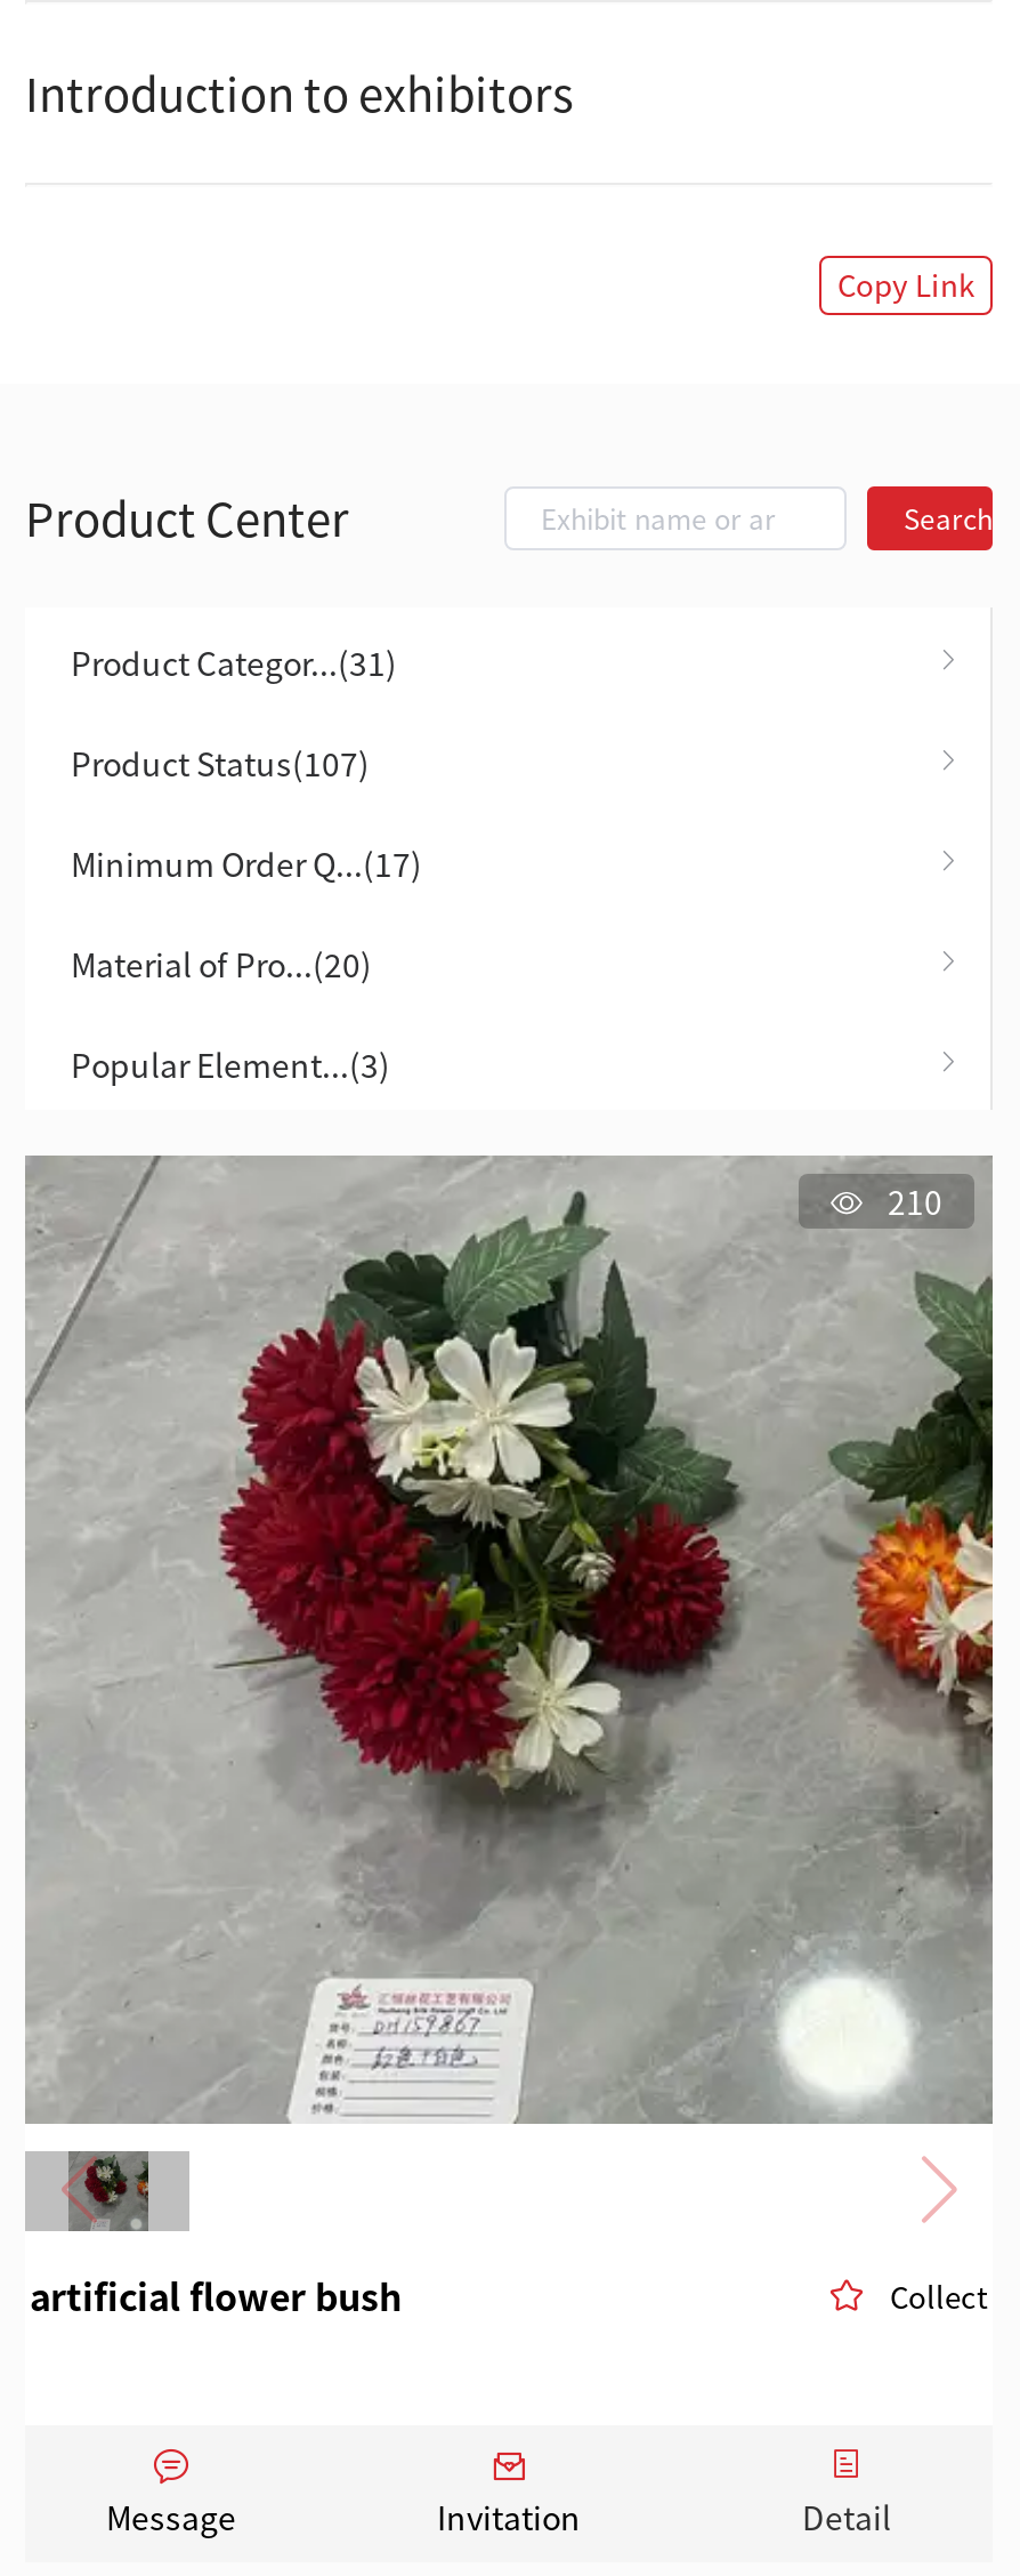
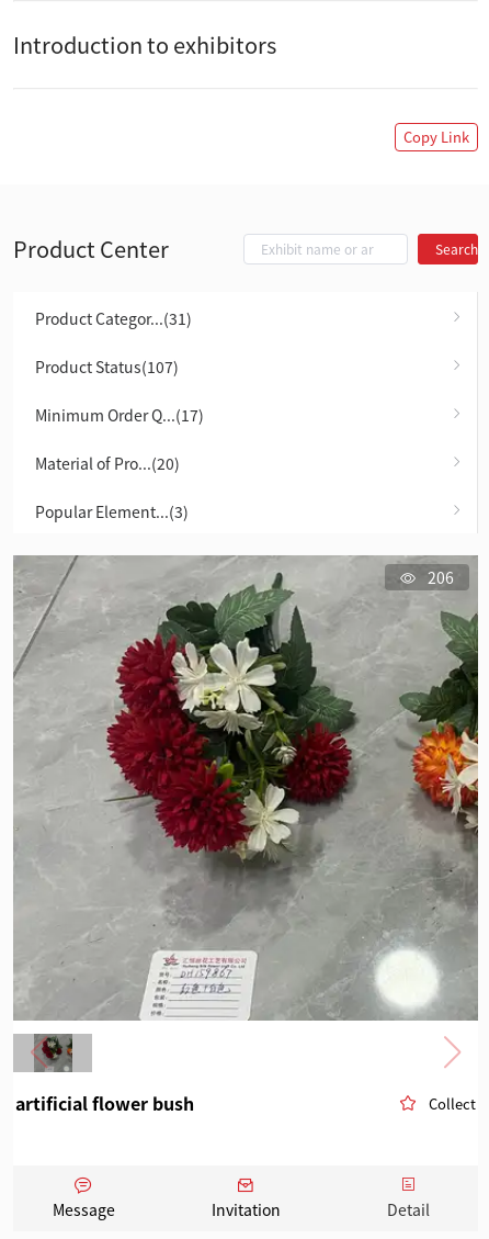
[888,1177,942,1223] 210 -> [428,566,454,588] 206

